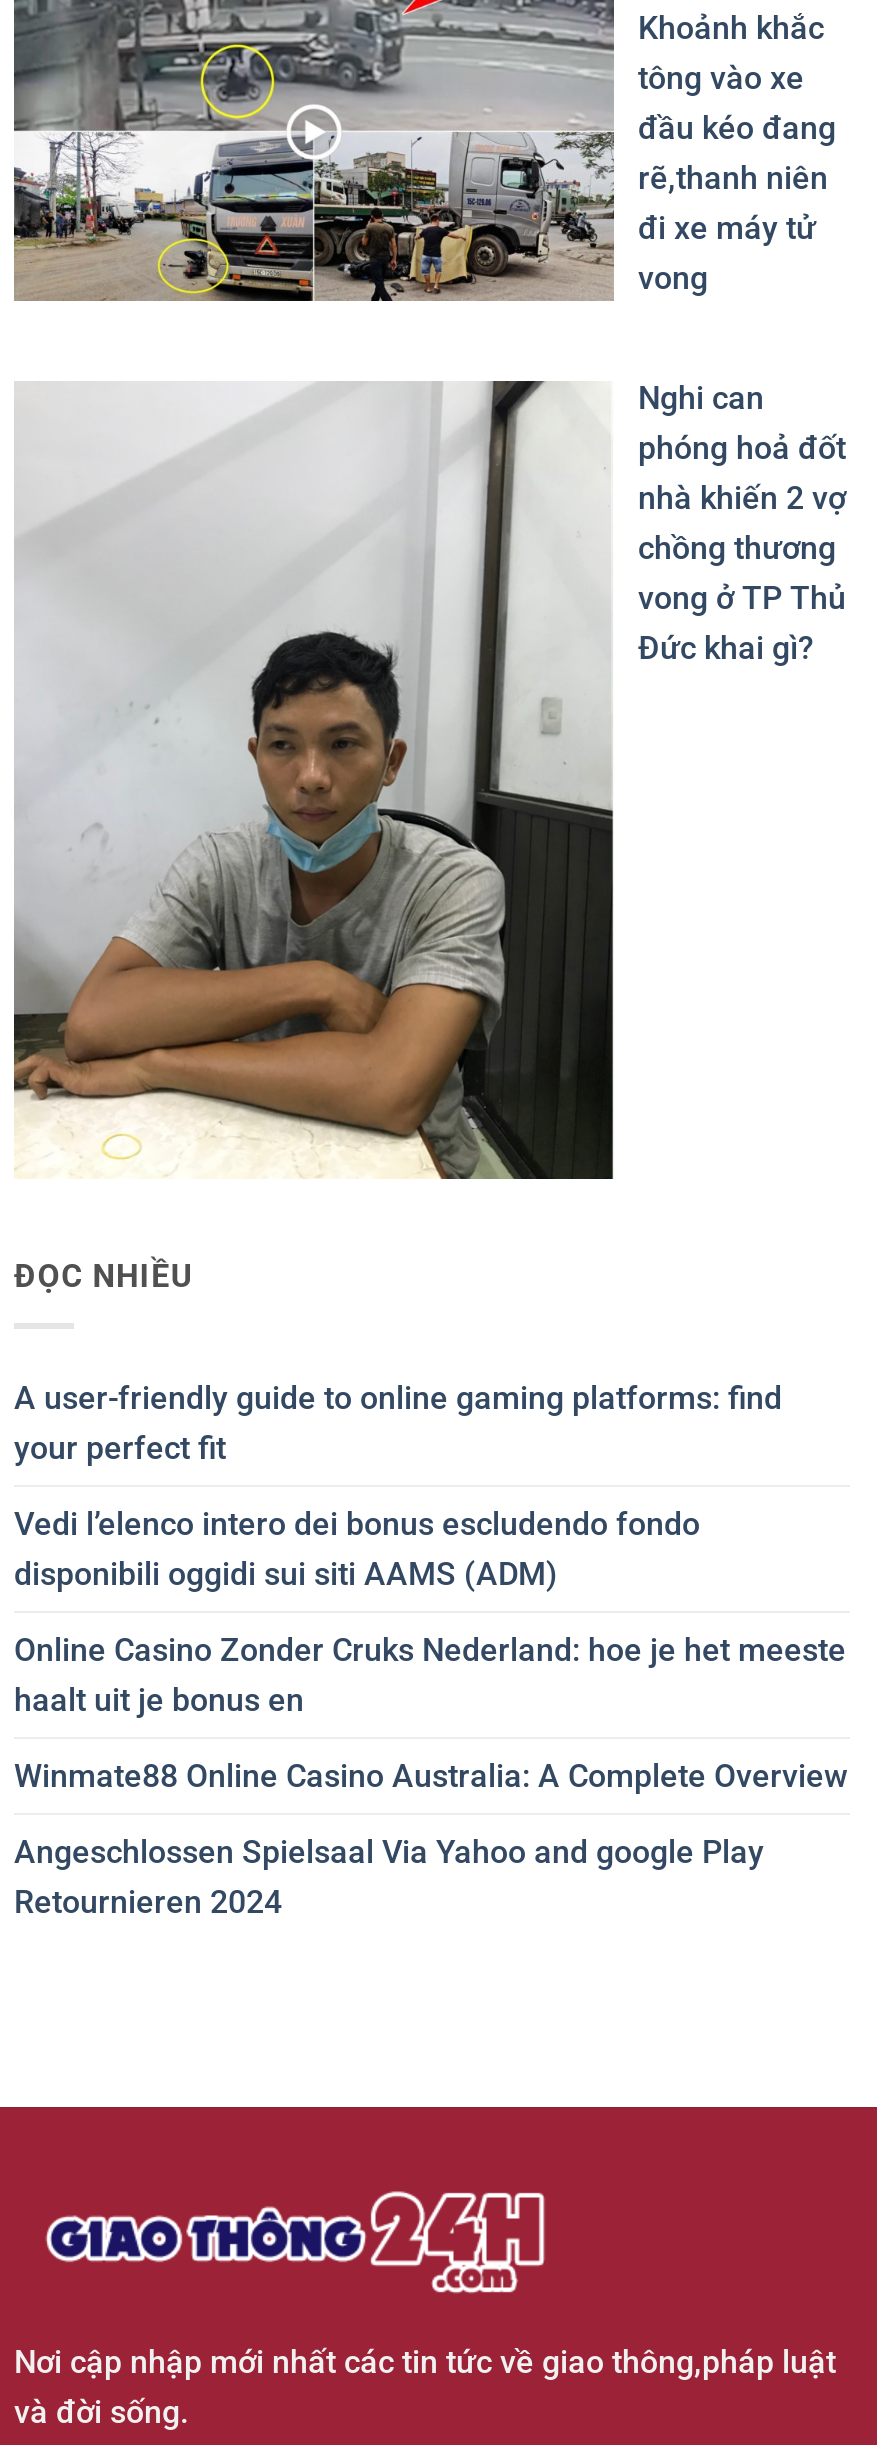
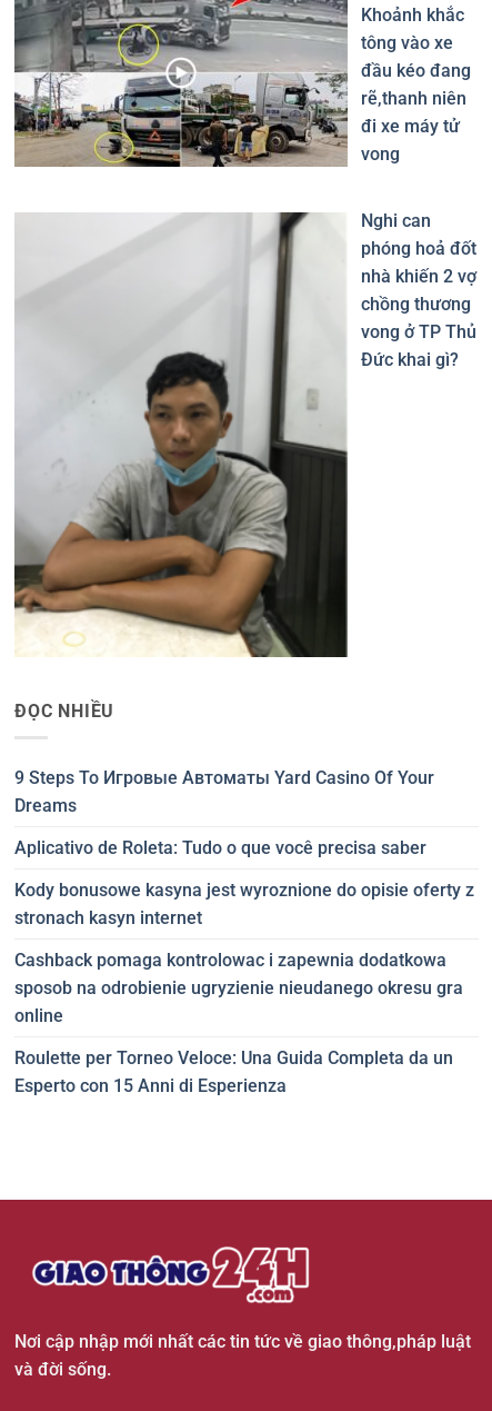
[14,1379,782,1467] A user-friendly guide to online gaming platforms: find | your perfect fit -> [14,768,434,817] 9 Steps To Игровые Автоматы Yard Casino Of Your | Dreams
[14,1505,700,1593] Vedi l’elenco intero dei bonus escludendo fondo | disponibili oggidi sui siti AAMS (ADM) -> [14,838,426,859] Aplicativo de Roleta: Tudo o que você precisa saber
[14,1631,846,1719] Online Casino Zonder Cruks Nederland: hoe je het meeste | haalt uit je bonus en -> [14,880,474,929] Kody bonusowe kasyna jest wyroznione do opisie oferty z | stronach kasyn internet
[14,1757,848,1795] Winmate88 Online Casino Australia: A Complete Overview -> [14,950,463,1027] Cashback pomaga kontrolowac i zapewnia dodatkowa | sposob na odrobienie ugryzienie nieudanego okresu gra | online
[14,1833,764,1921] Angeschlossen Spielsaal Via Yahoo and google Play | Retournieren 2024 -> [14,1048,453,1097] Roulette per Torneo Veloce: Una Guida Completa da un | Esperto con 15 Anni di Esperienza

